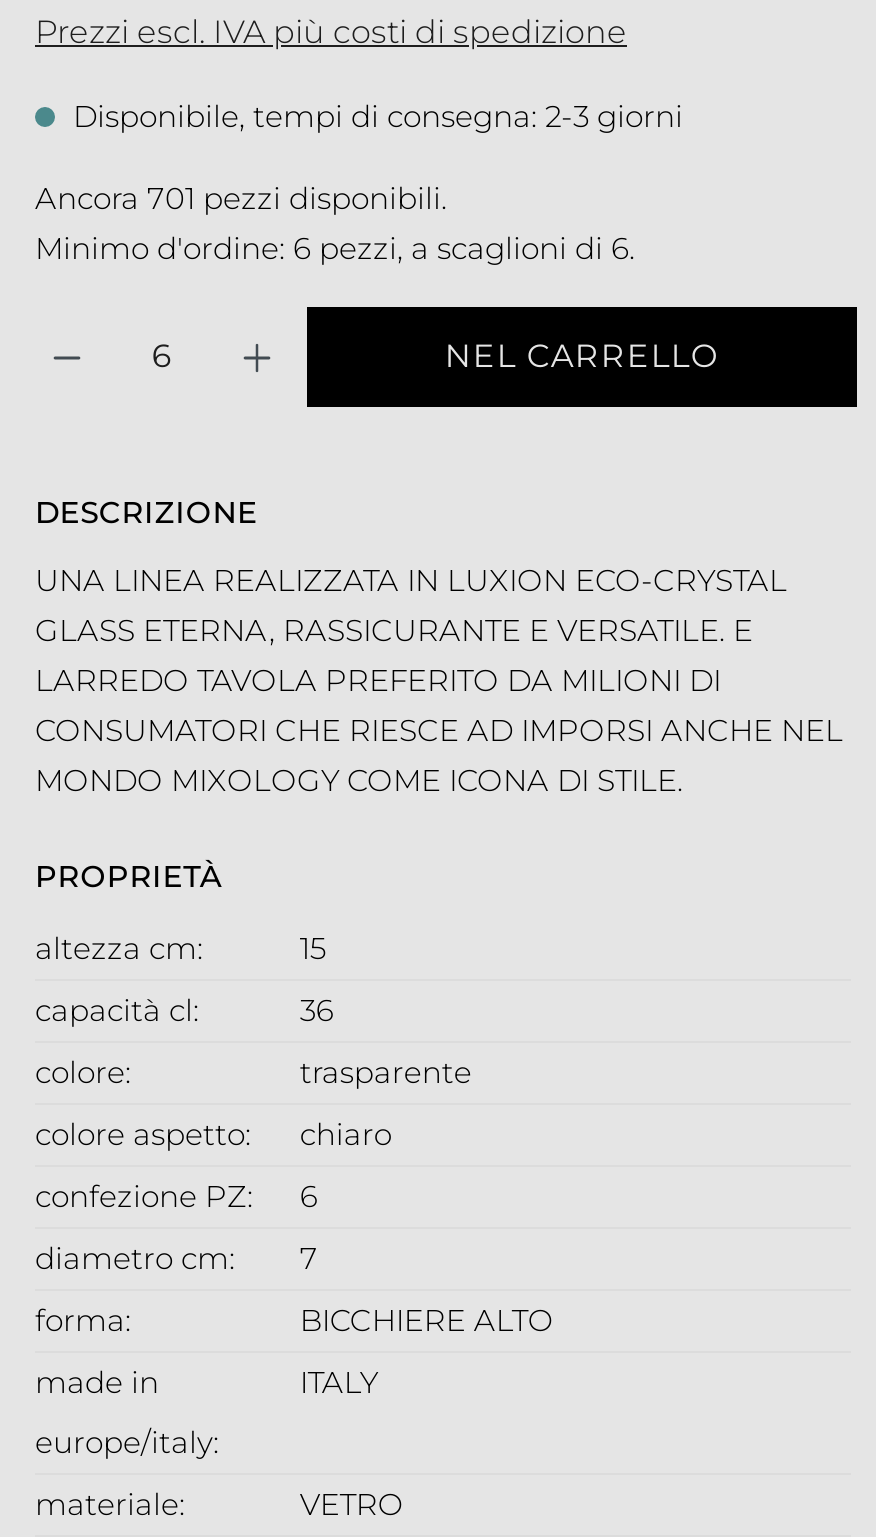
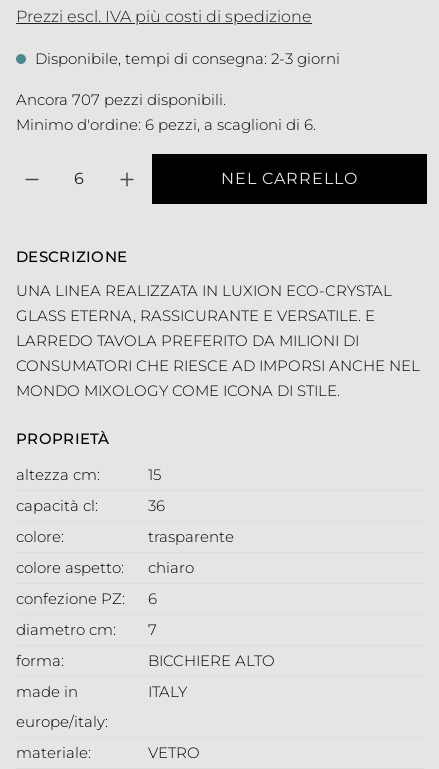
[35,179,447,217] Ancora 701 pezzi disponibili. -> [16,90,226,109] Ancora 707 pezzi disponibili.

